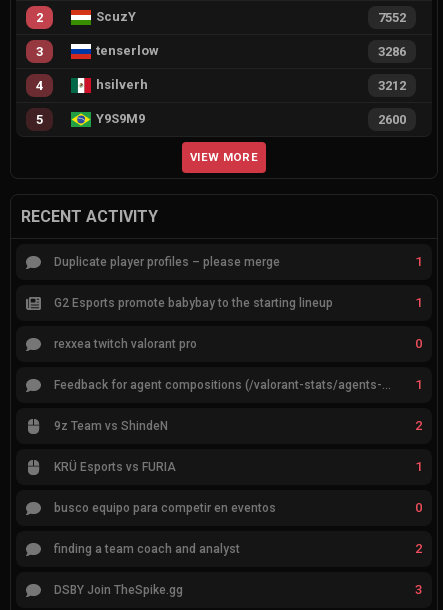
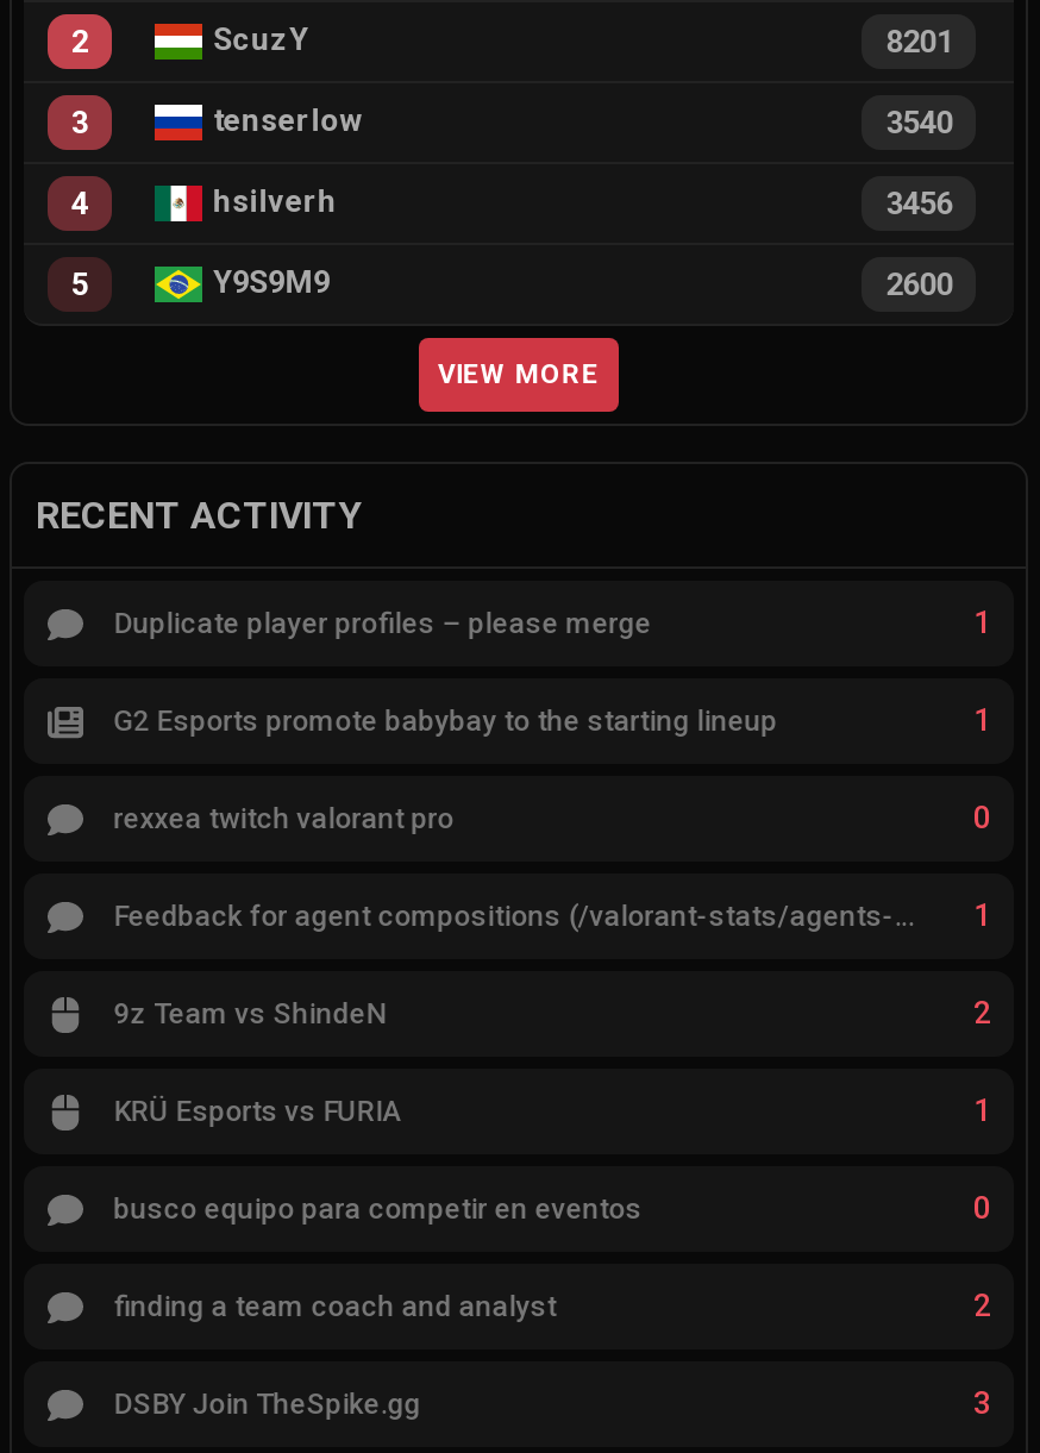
[378,10,406,25] 7552 -> [886,24,953,60] 8201
[378,44,406,59] 3286 -> [886,105,953,141] 3540
[378,78,406,93] 3212 -> [886,186,953,222] 3456

